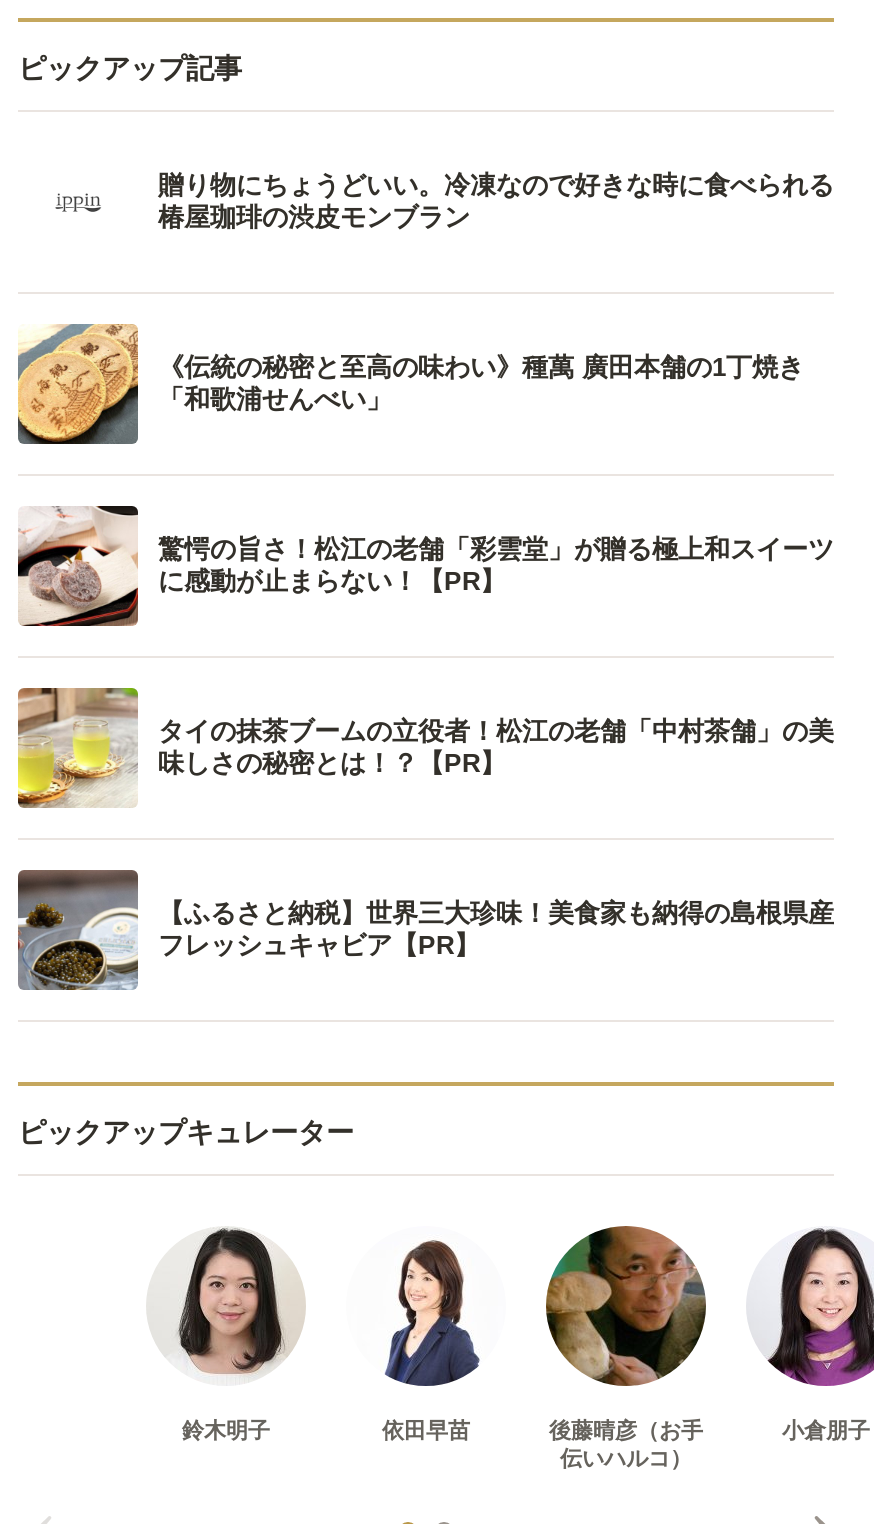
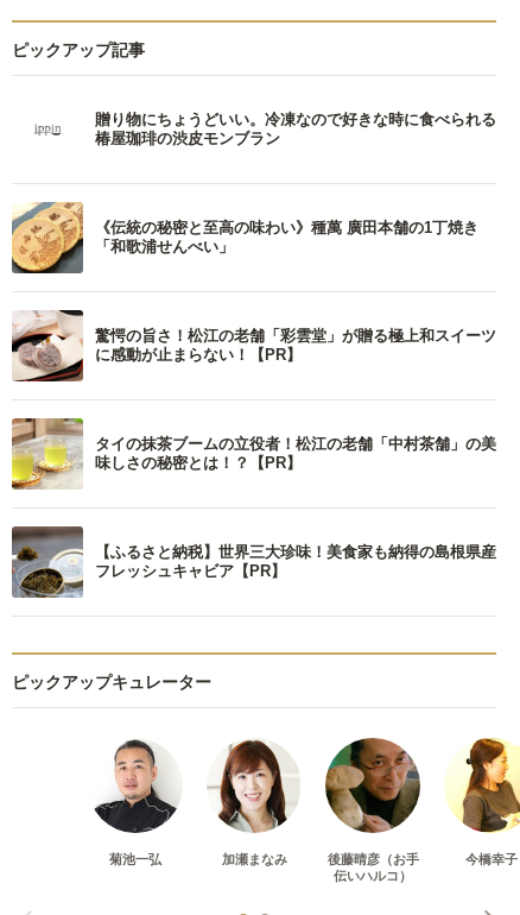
[150,1230,304,1386] [image] -> [91,740,180,834] [image]
[182,1230,498,1442] [image] | 鈴木明子 | 依田早苗 -> [109,739,298,866] [image] | 菊池一弘 | 加瀬まなみ
[760,1228,870,1442] [image] | 小倉朋子 -> [451,738,518,866] [image] | 今橋幸子

